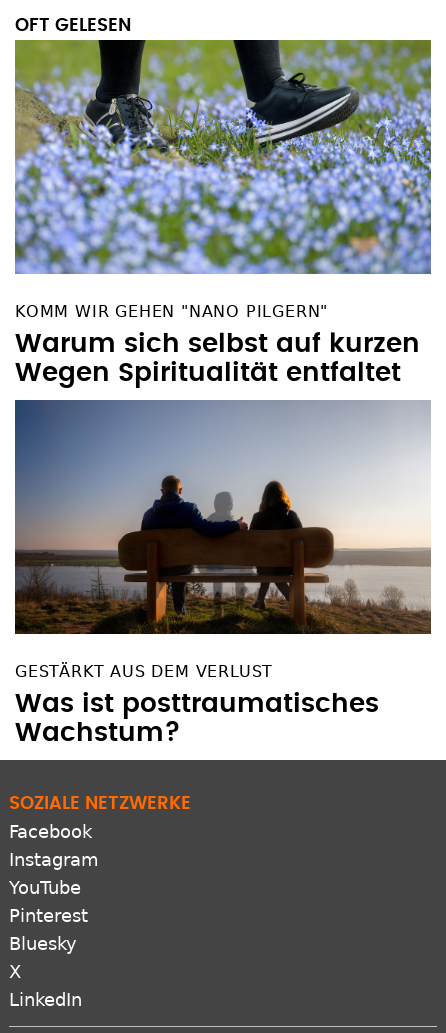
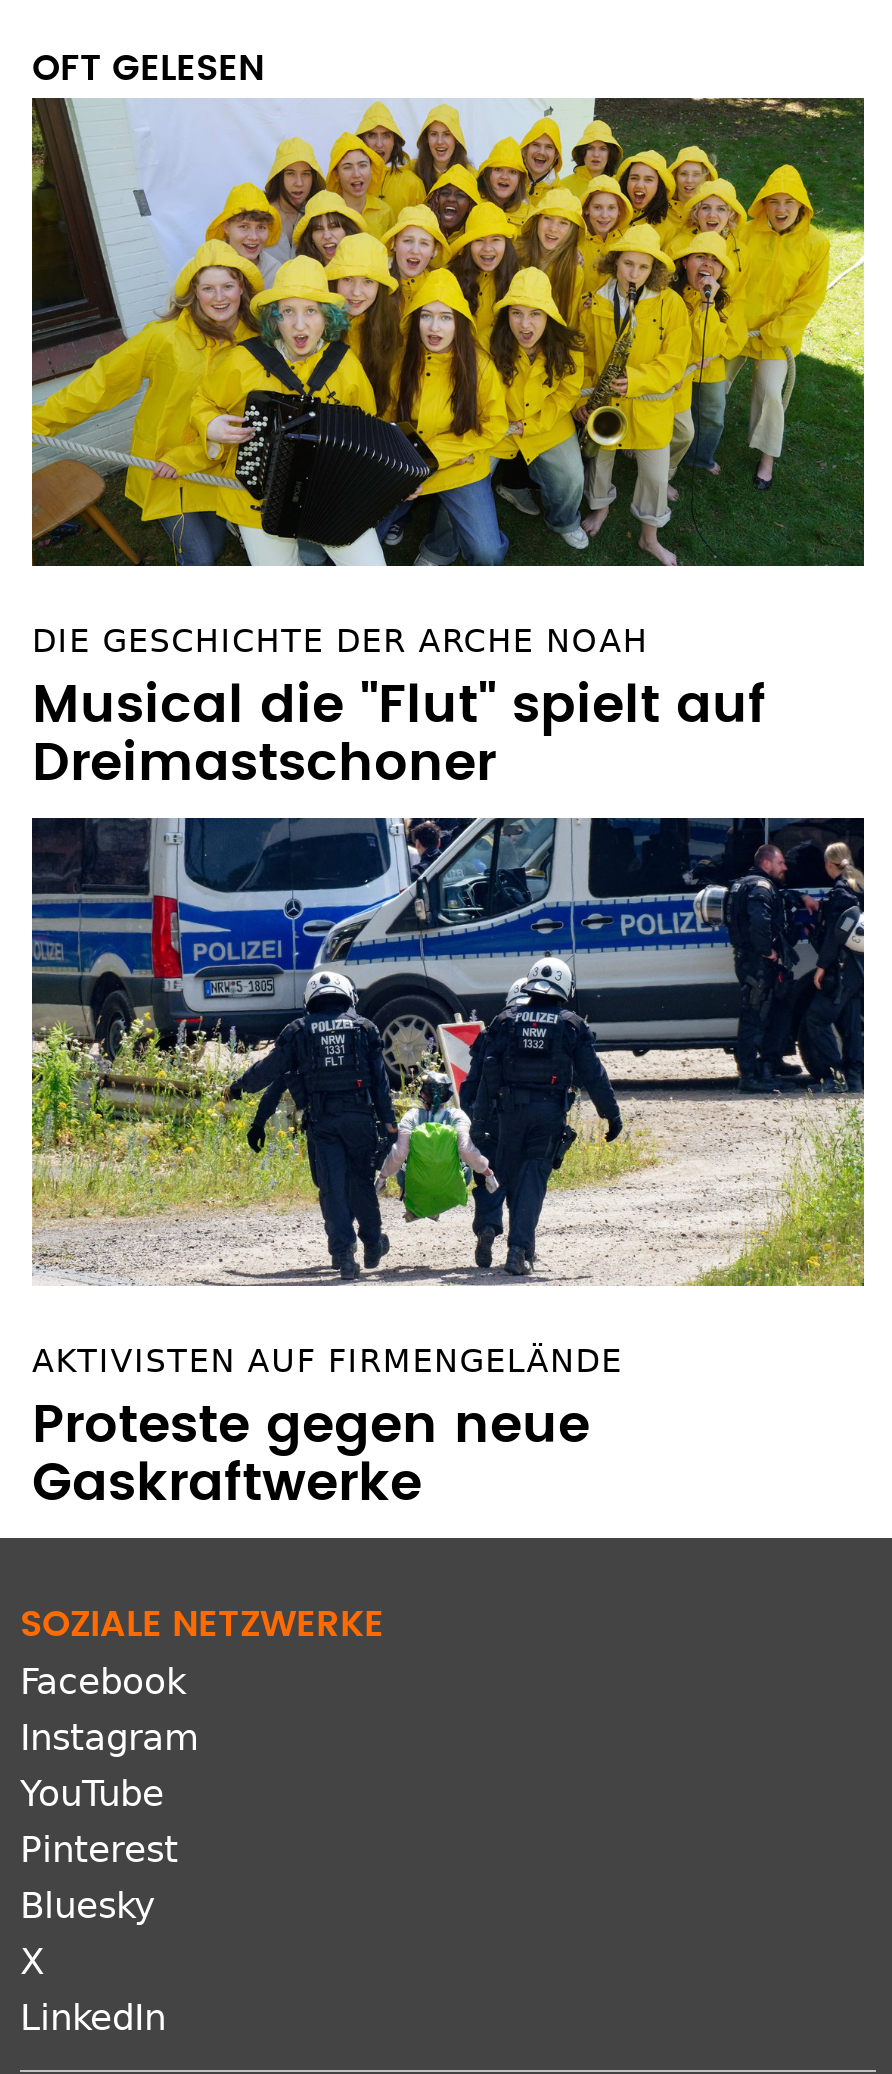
[14,39,432,386] [image] | KOMM WIR GEHEN "NANO PILGERN" | Warum sich selbst auf kurzen | Wegen Spiritualität entfaltet -> [30,96,866,790] [image] | DIE GESCHICHTE DER ARCHE NOAH | Musical die "Flut" spielt auf | Dreimastschoner
[14,399,432,746] [image] | GESTÄRKT AUS DEM VERLUST | Was ist posttraumatisches | Wachstum? -> [30,816,866,1510] [image] | AKTIVISTEN AUF FIRMENGELÄNDE | Proteste gegen neue | Gaskraftwerke

